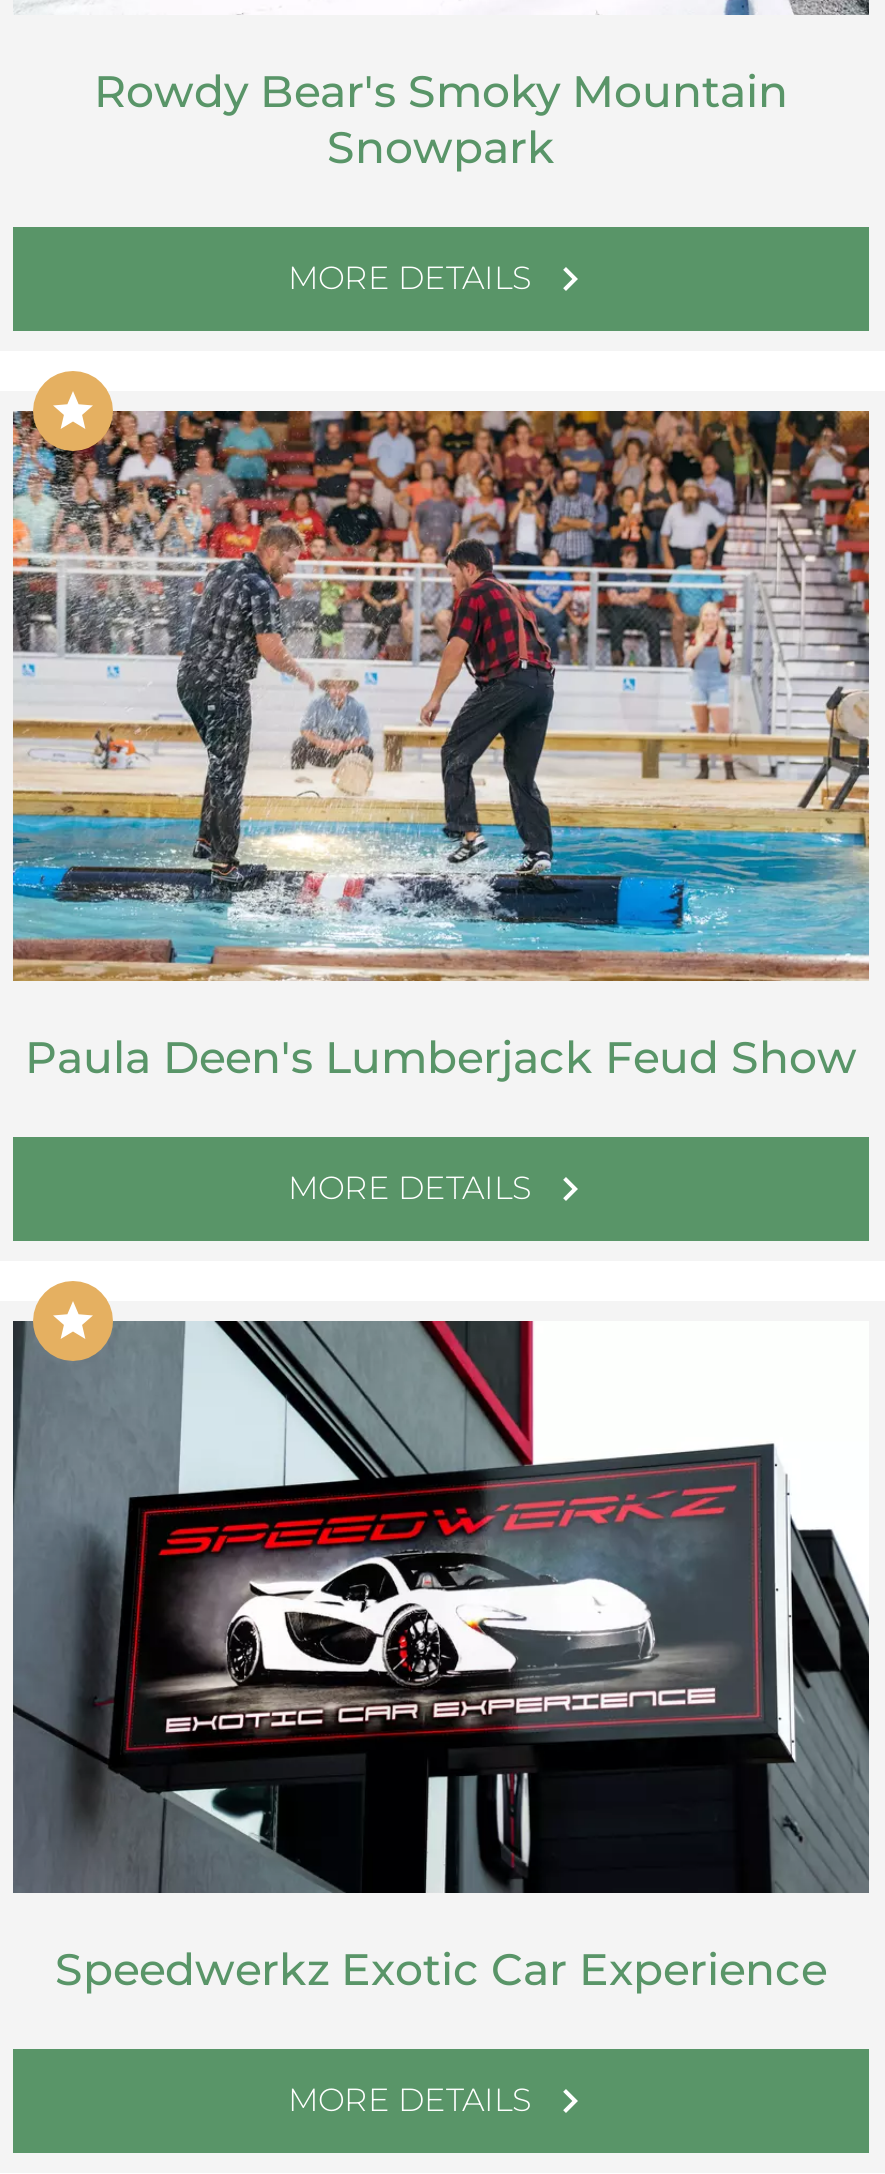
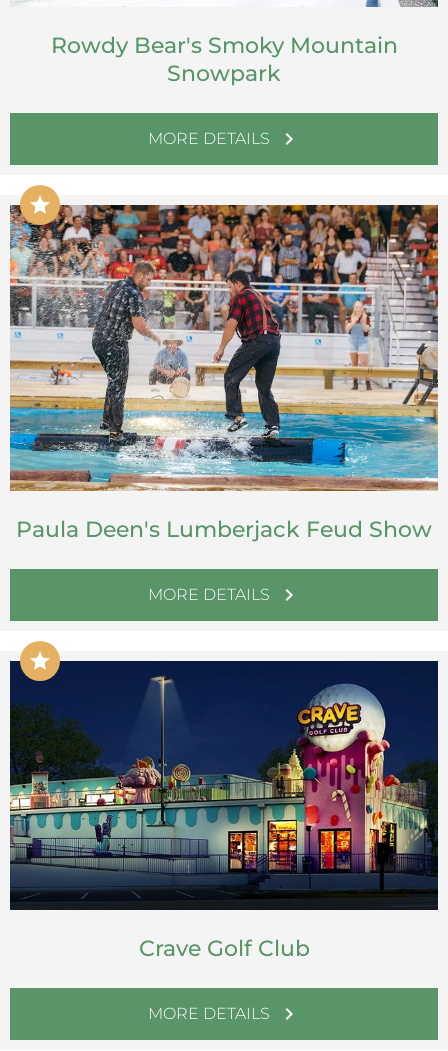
[13,1318,869,1996] [image] | Speedwerkz Exotic Car Experience -> [9,660,439,962] [image] | Crave Golf Club

